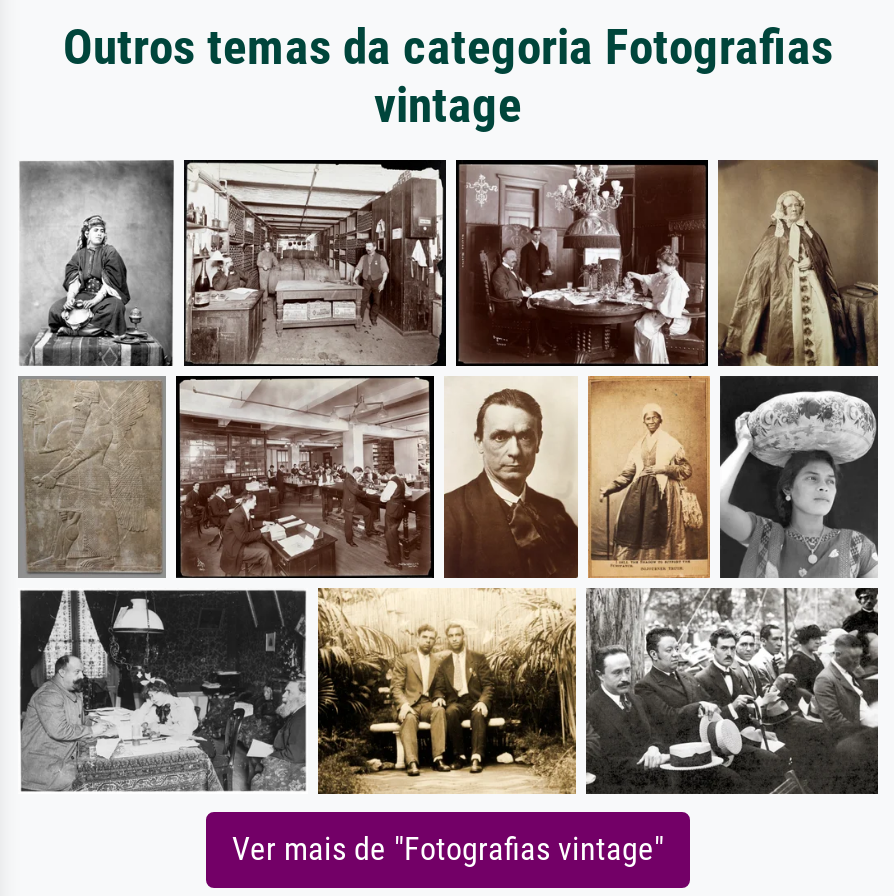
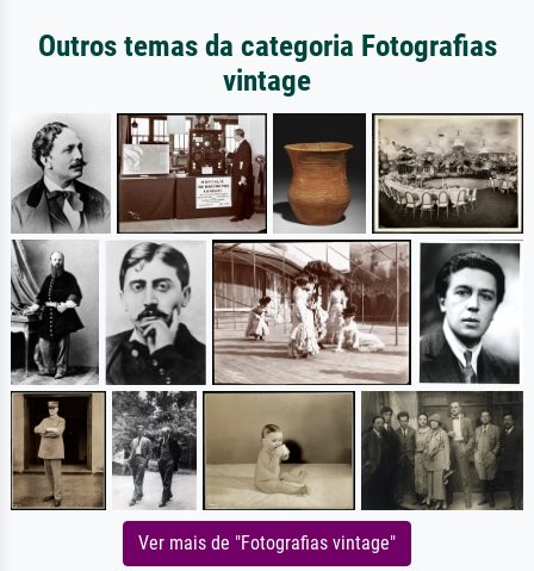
[18,158,880,796] [image] -> [10,112,523,511] [image]

